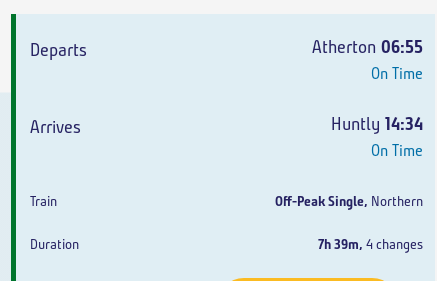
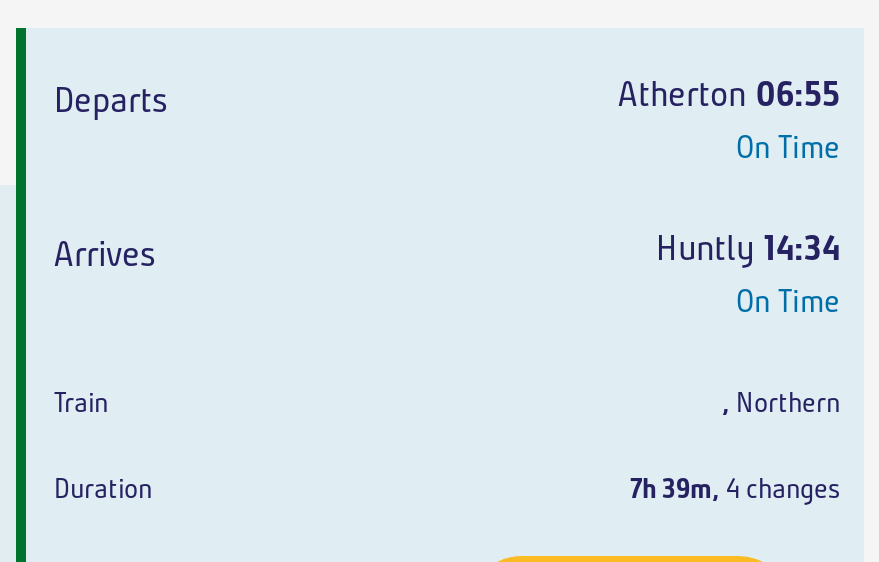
[275,193,423,210] Off-Peak Single, Northern -> [722,386,840,420] , Northern

